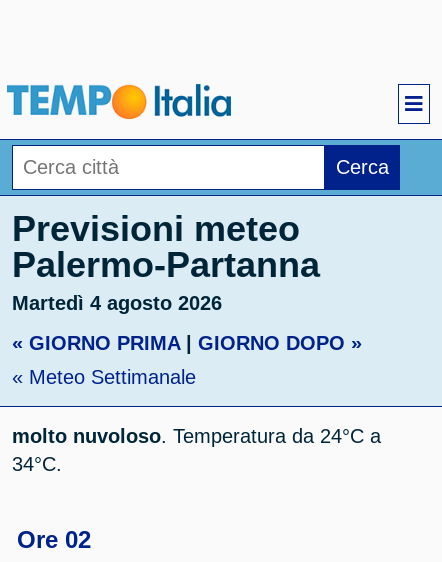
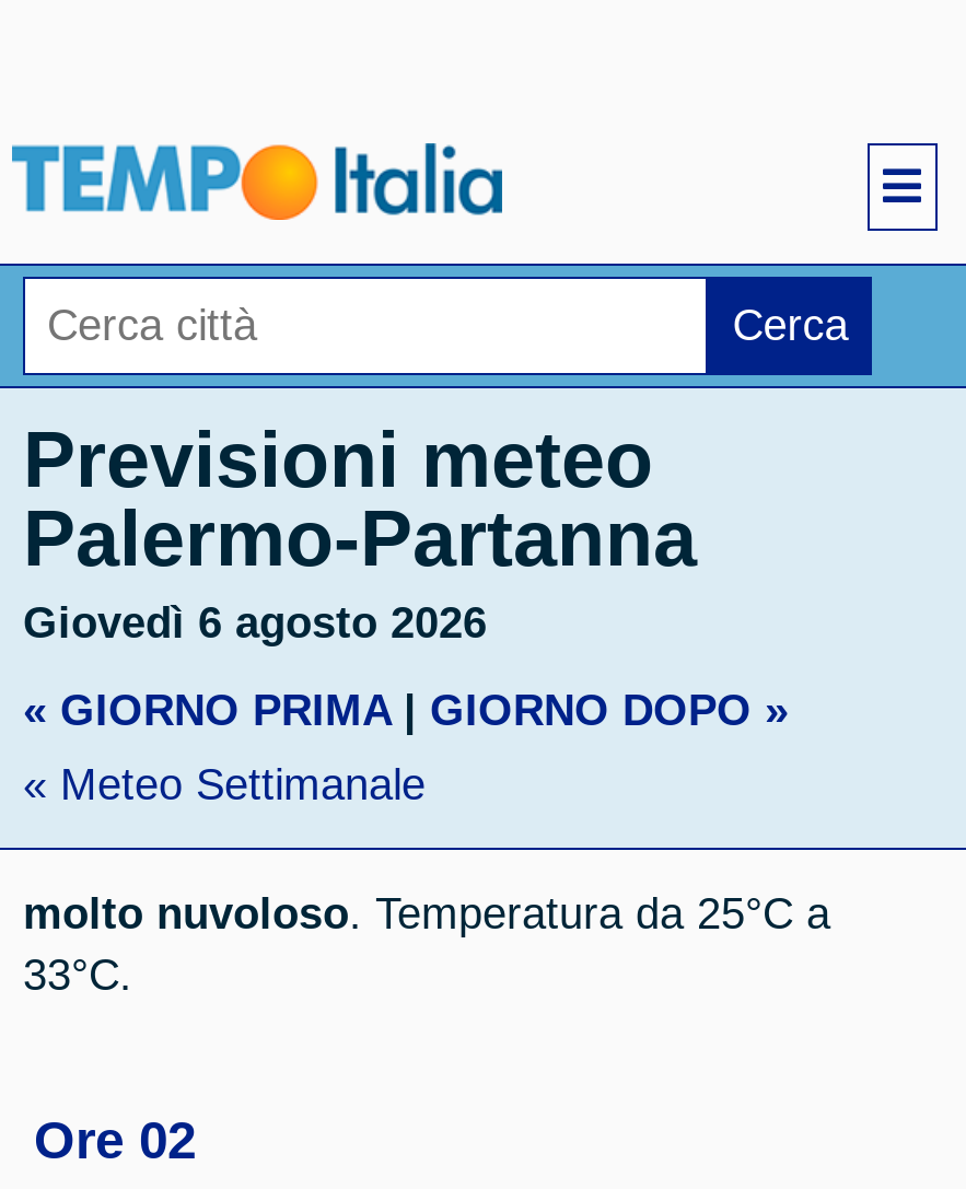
[12,292,222,314] Martedì 4 agosto 2026 -> [23,598,487,646] Giovedì 6 agosto 2026
[12,425,381,475] molto nuvoloso. Temperatura da 24°C a | 34°C. -> [23,889,830,999] molto nuvoloso. Temperatura da 25°C a | 33°C.

